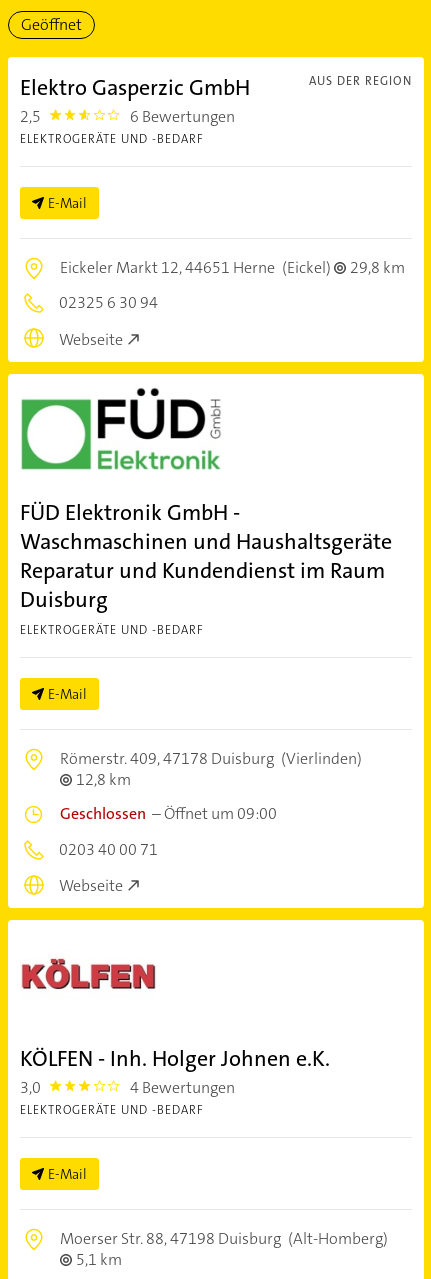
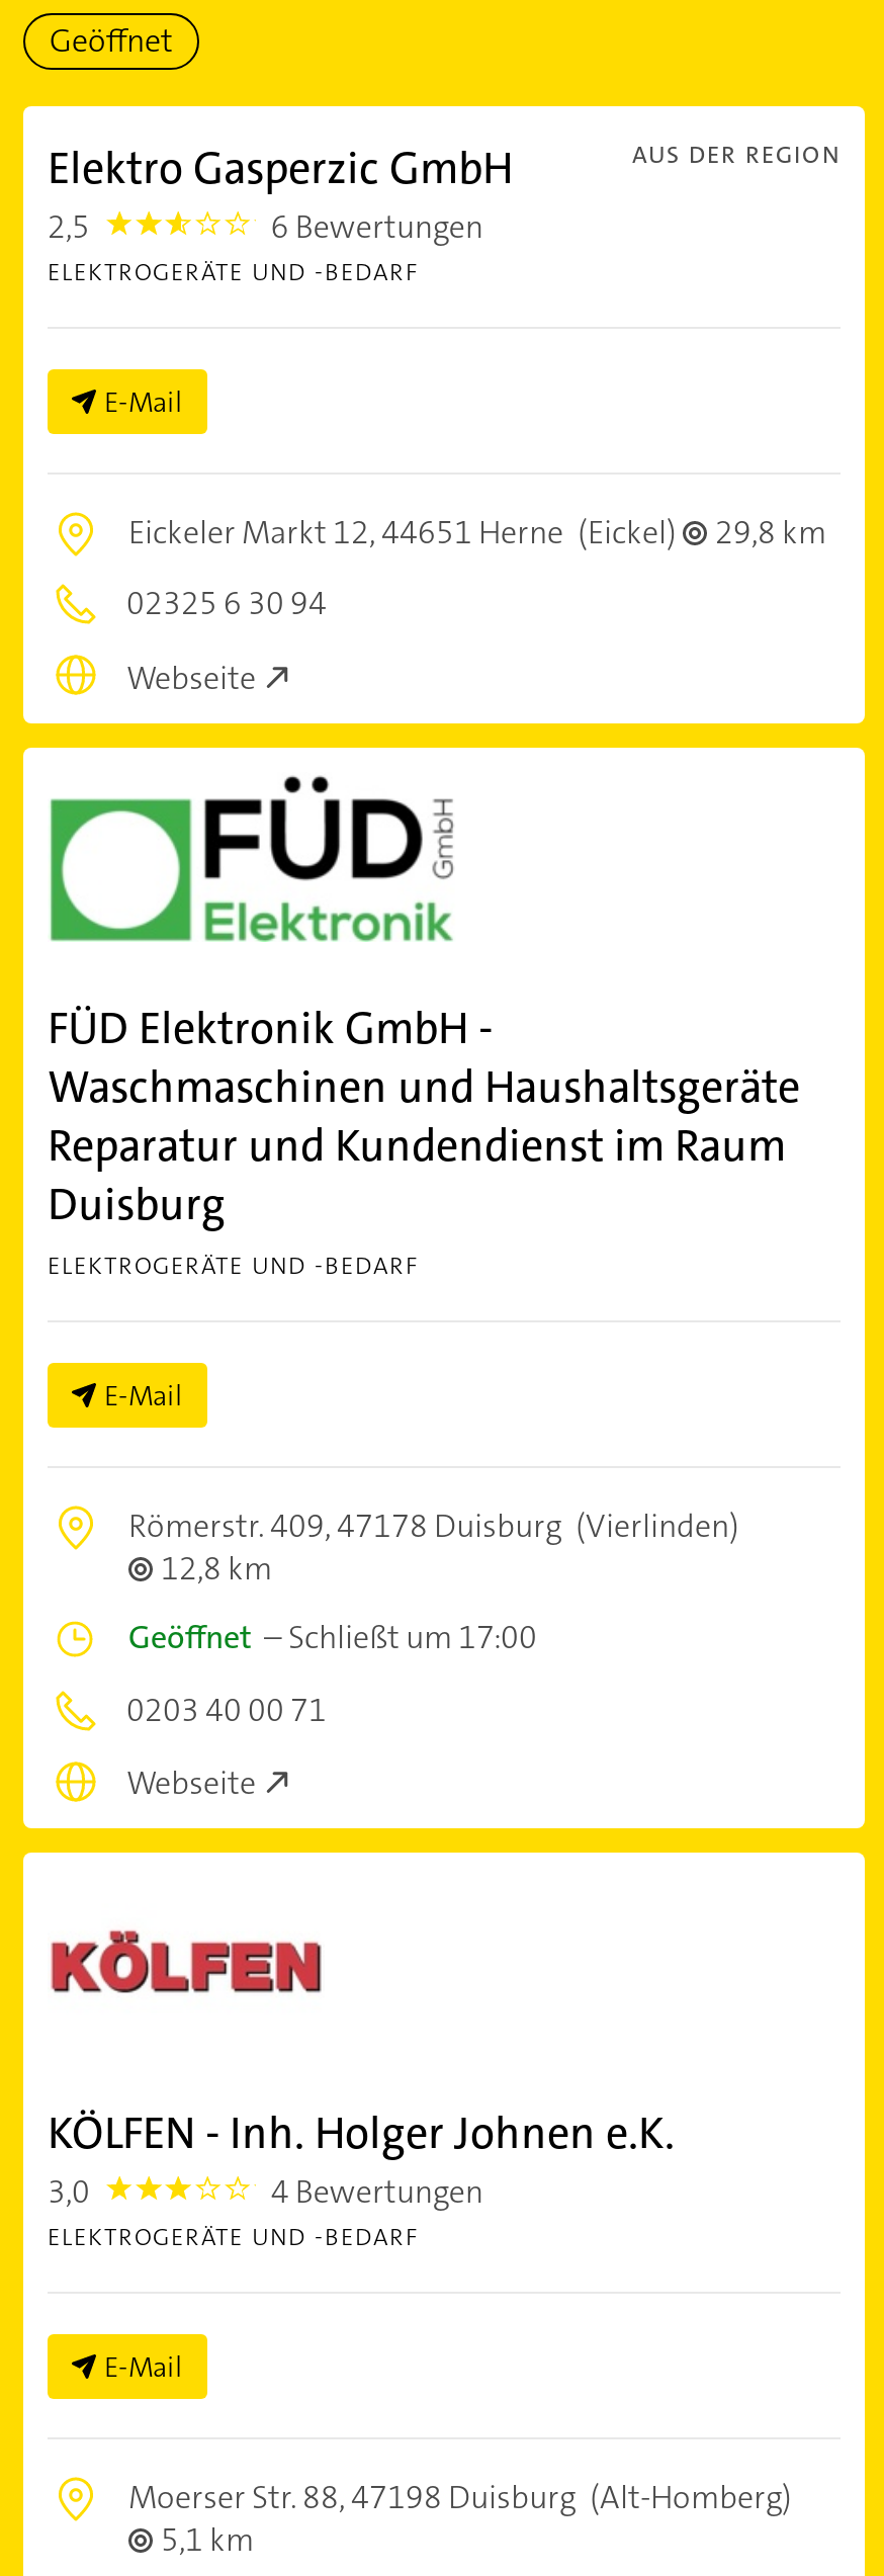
[60,802,277,823] Geschlossen – Öffnet um 09:00 -> [128,1615,537,1657] Geöffnet – Schließt um 17:00

